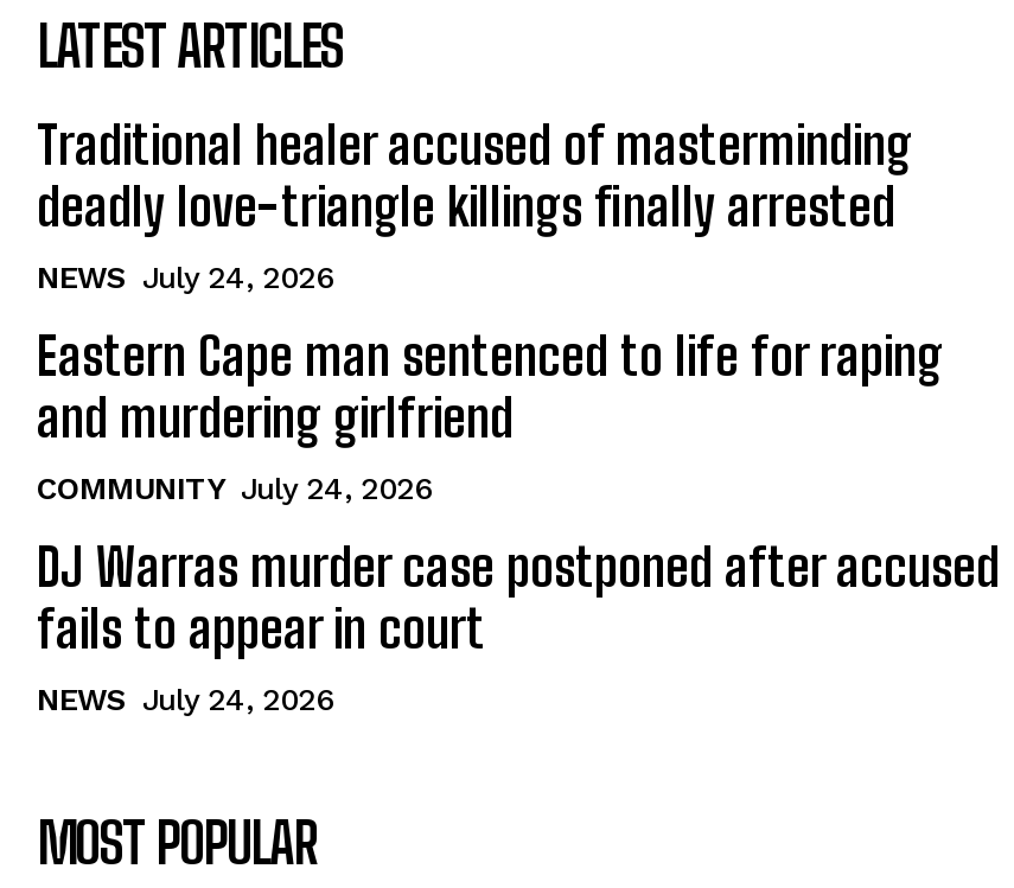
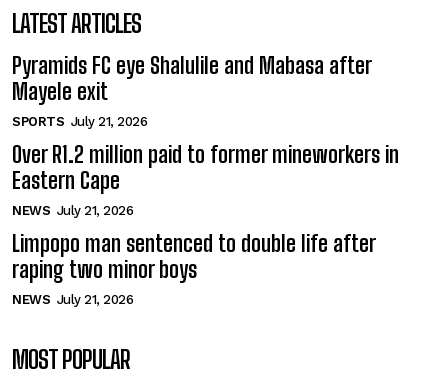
[37,113,1000,718] Traditional healer accused of masterminding | deadly love-triangle killings finally arrested | NEWS July 24, 2026 | Eastern Cape man sentenced to life for raping | and murdering girlfriend | COMMUNITY July 24, 2026 | DJ Warras murder case postponed after accused | fails to appear in court | NEWS July 24, 2026 -> [12,52,399,307] Pyramids FC eye Shalulile and Mabasa after | Mayele exit | SPORTS July 21, 2026 | Over R1.2 million paid to former mineworkers in | Eastern Cape | NEWS July 21, 2026 | Limpopo man sentenced to double life after | raping two minor boys | NEWS July 21, 2026

